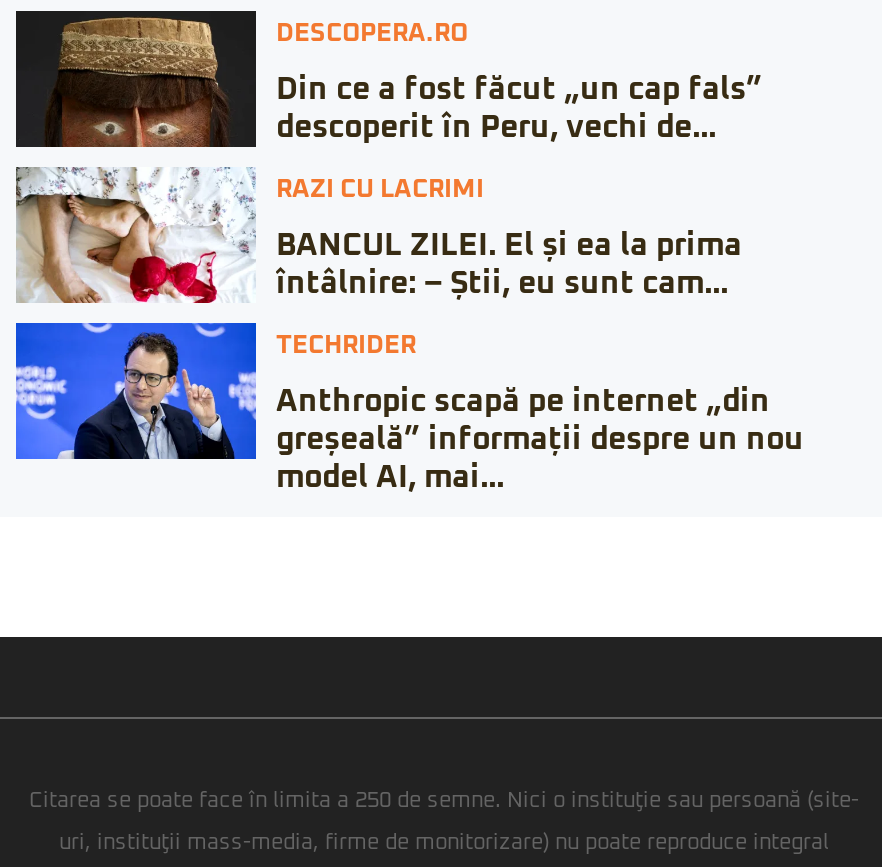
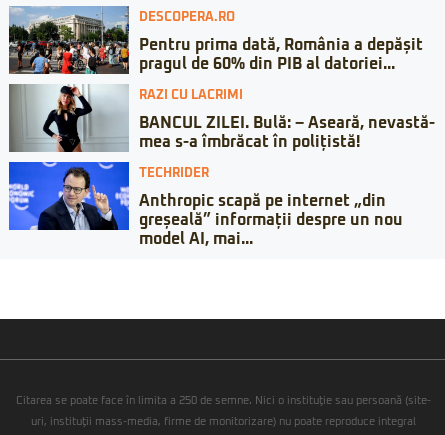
[14,9,762,149] [image] | Din ce a fost făcut „un cap fals” | descoperit în Peru, vechi de... -> [9,6,423,75] [image] | Pentru prima dată, România a depășit | pragul de 60% din PIB al datoriei...
[18,167,742,305] [image] | BANCUL ZILEI. El și ea la prima | întâlnire: – Știi, eu sunt cam... -> [9,84,435,153] [image] | BANCUL ZILEI. Bulă: – Aseară, nevastă- | mea s-a îmbrăcat în polițistă!

